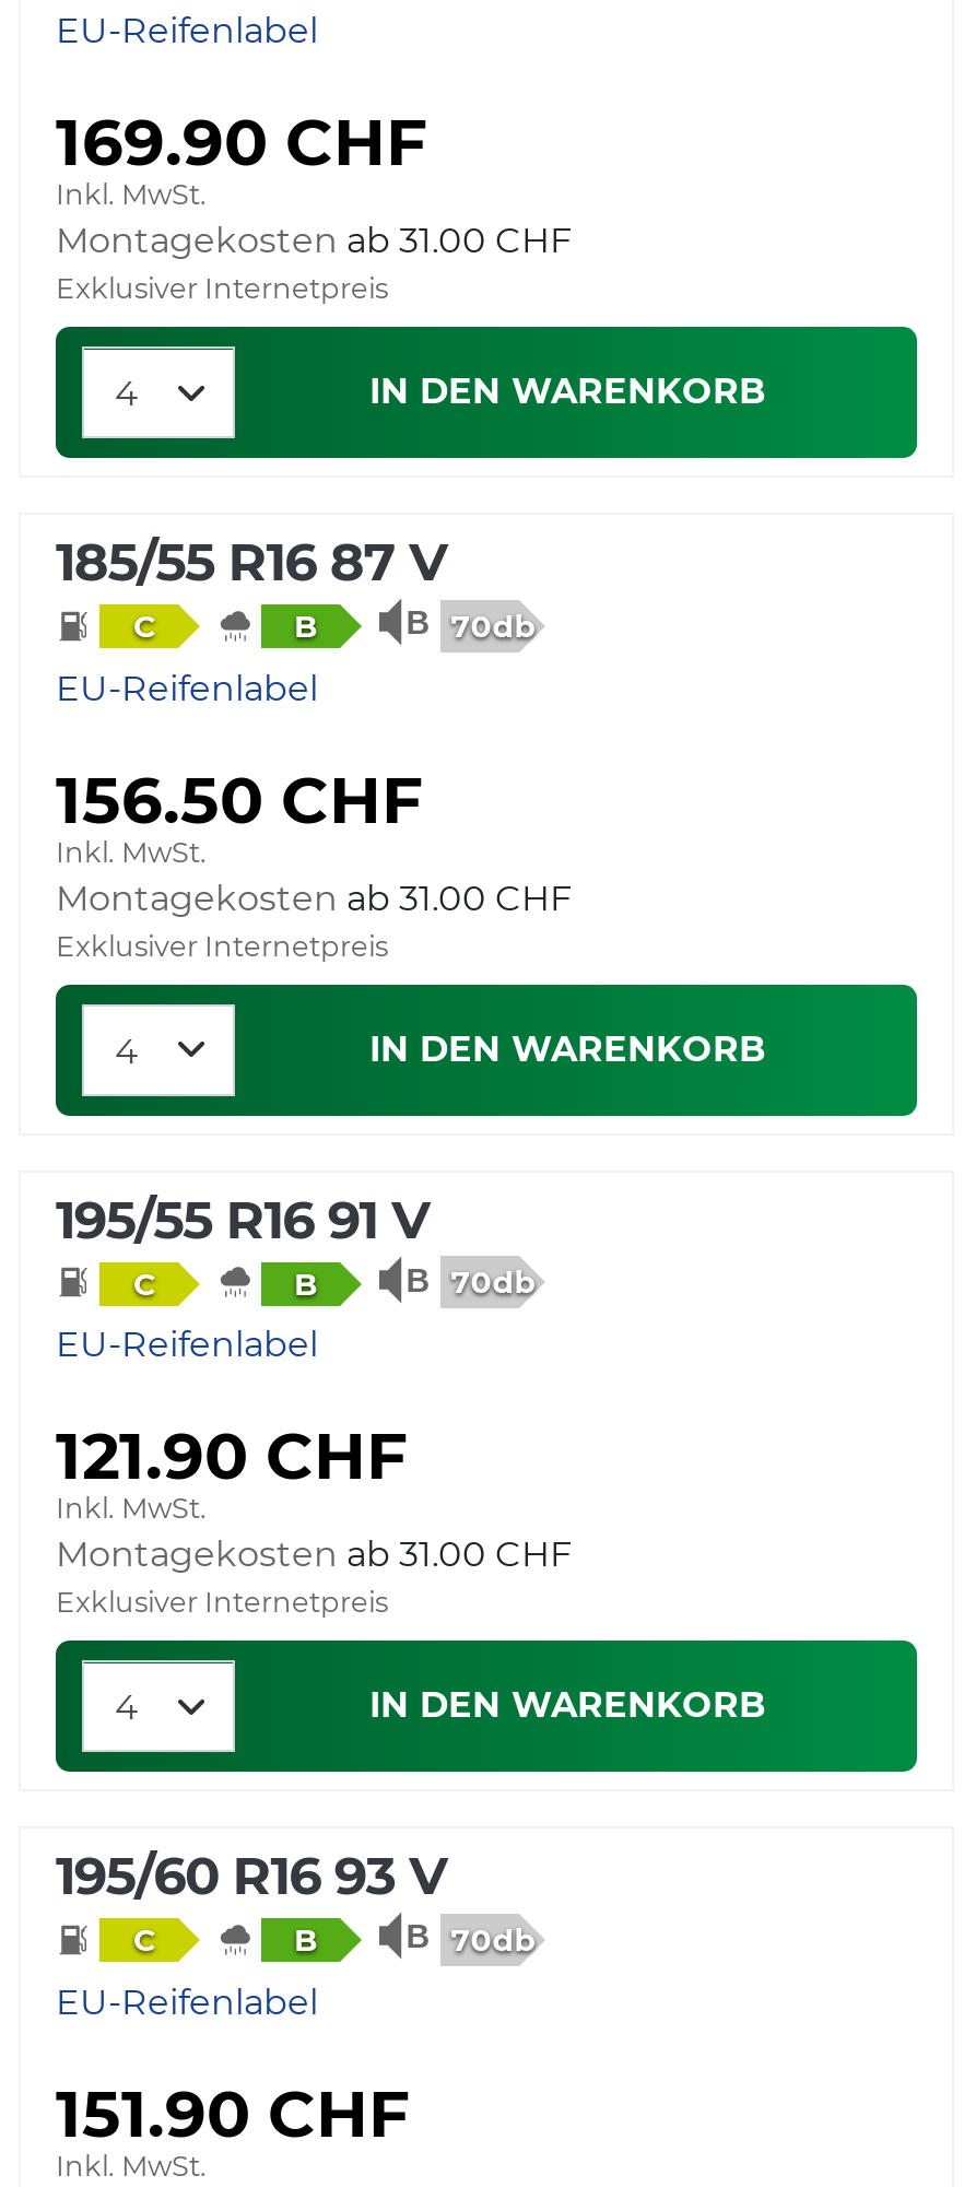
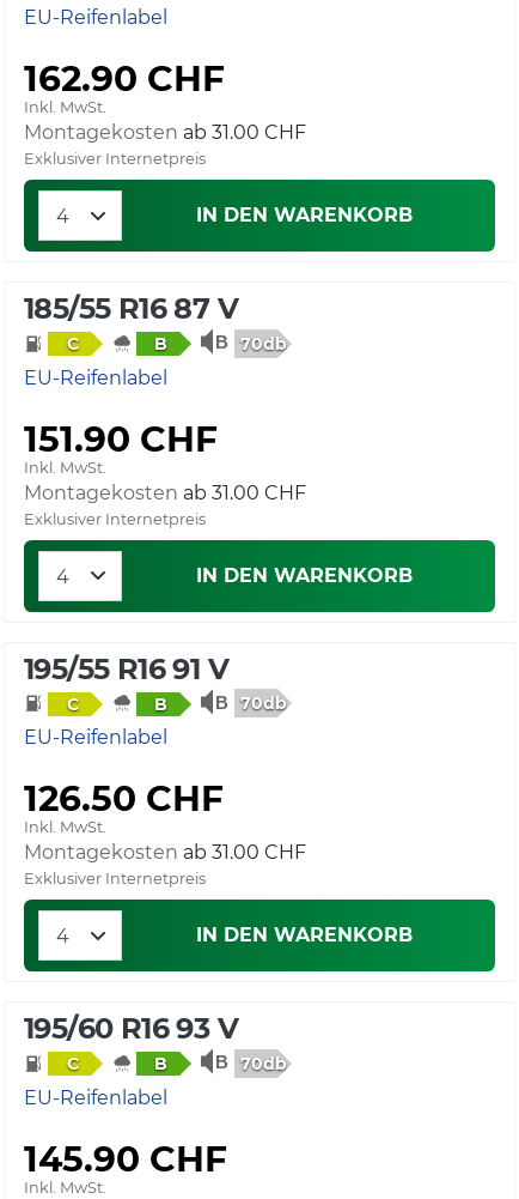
[56,103,427,181] 169.90 CHF -> [24,57,225,100] 162.90 CHF
[56,759,423,838] 156.50 CHF -> [24,417,218,460] 151.90 CHF
[56,1416,408,1495] 121.90 CHF -> [24,777,224,820] 126.50 CHF
[56,2073,410,2152] 151.90 CHF -> [24,1136,227,1180] 145.90 CHF

